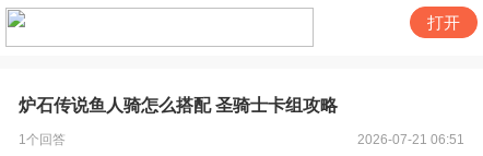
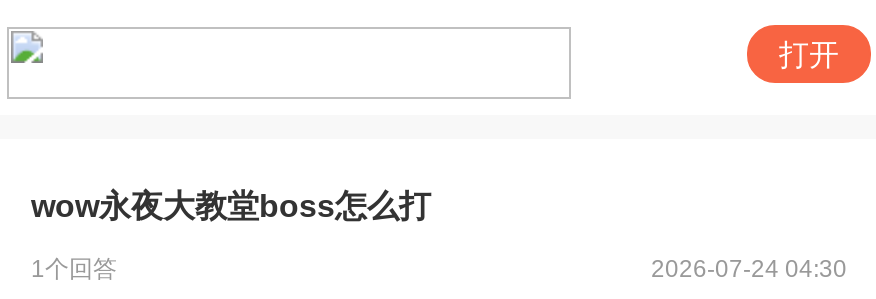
[19,96,338,115] 炉石传说鱼人骑怎么搭配 圣骑士卡组攻略 -> [31,189,431,223] wow永夜大教堂boss怎么打
[357,132,464,147] 2026-07-21 06:51 -> [651,255,847,283] 2026-07-24 04:30

